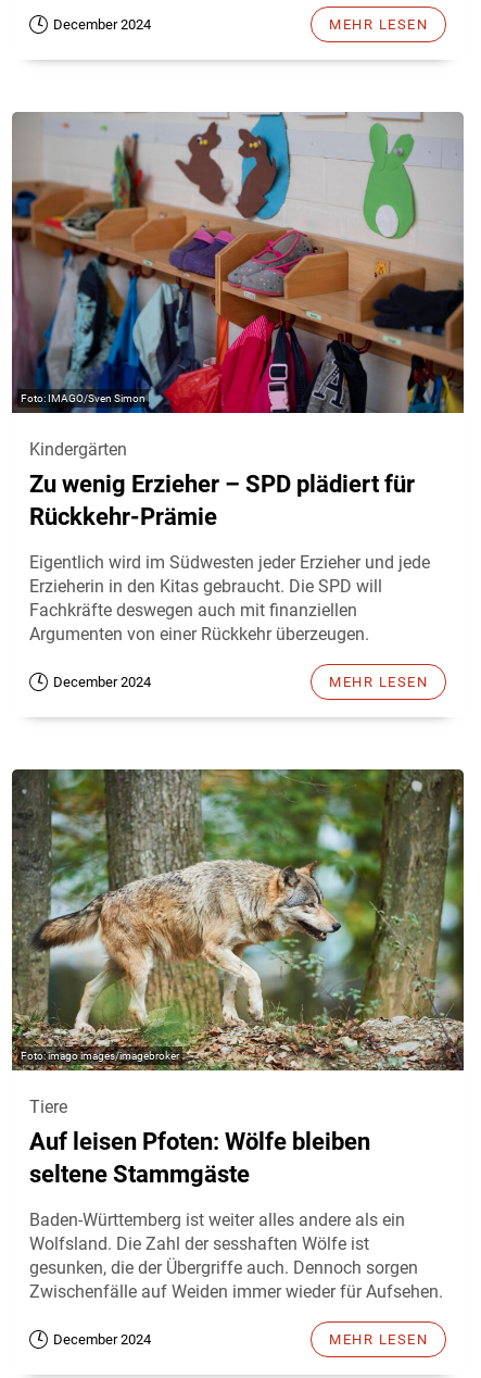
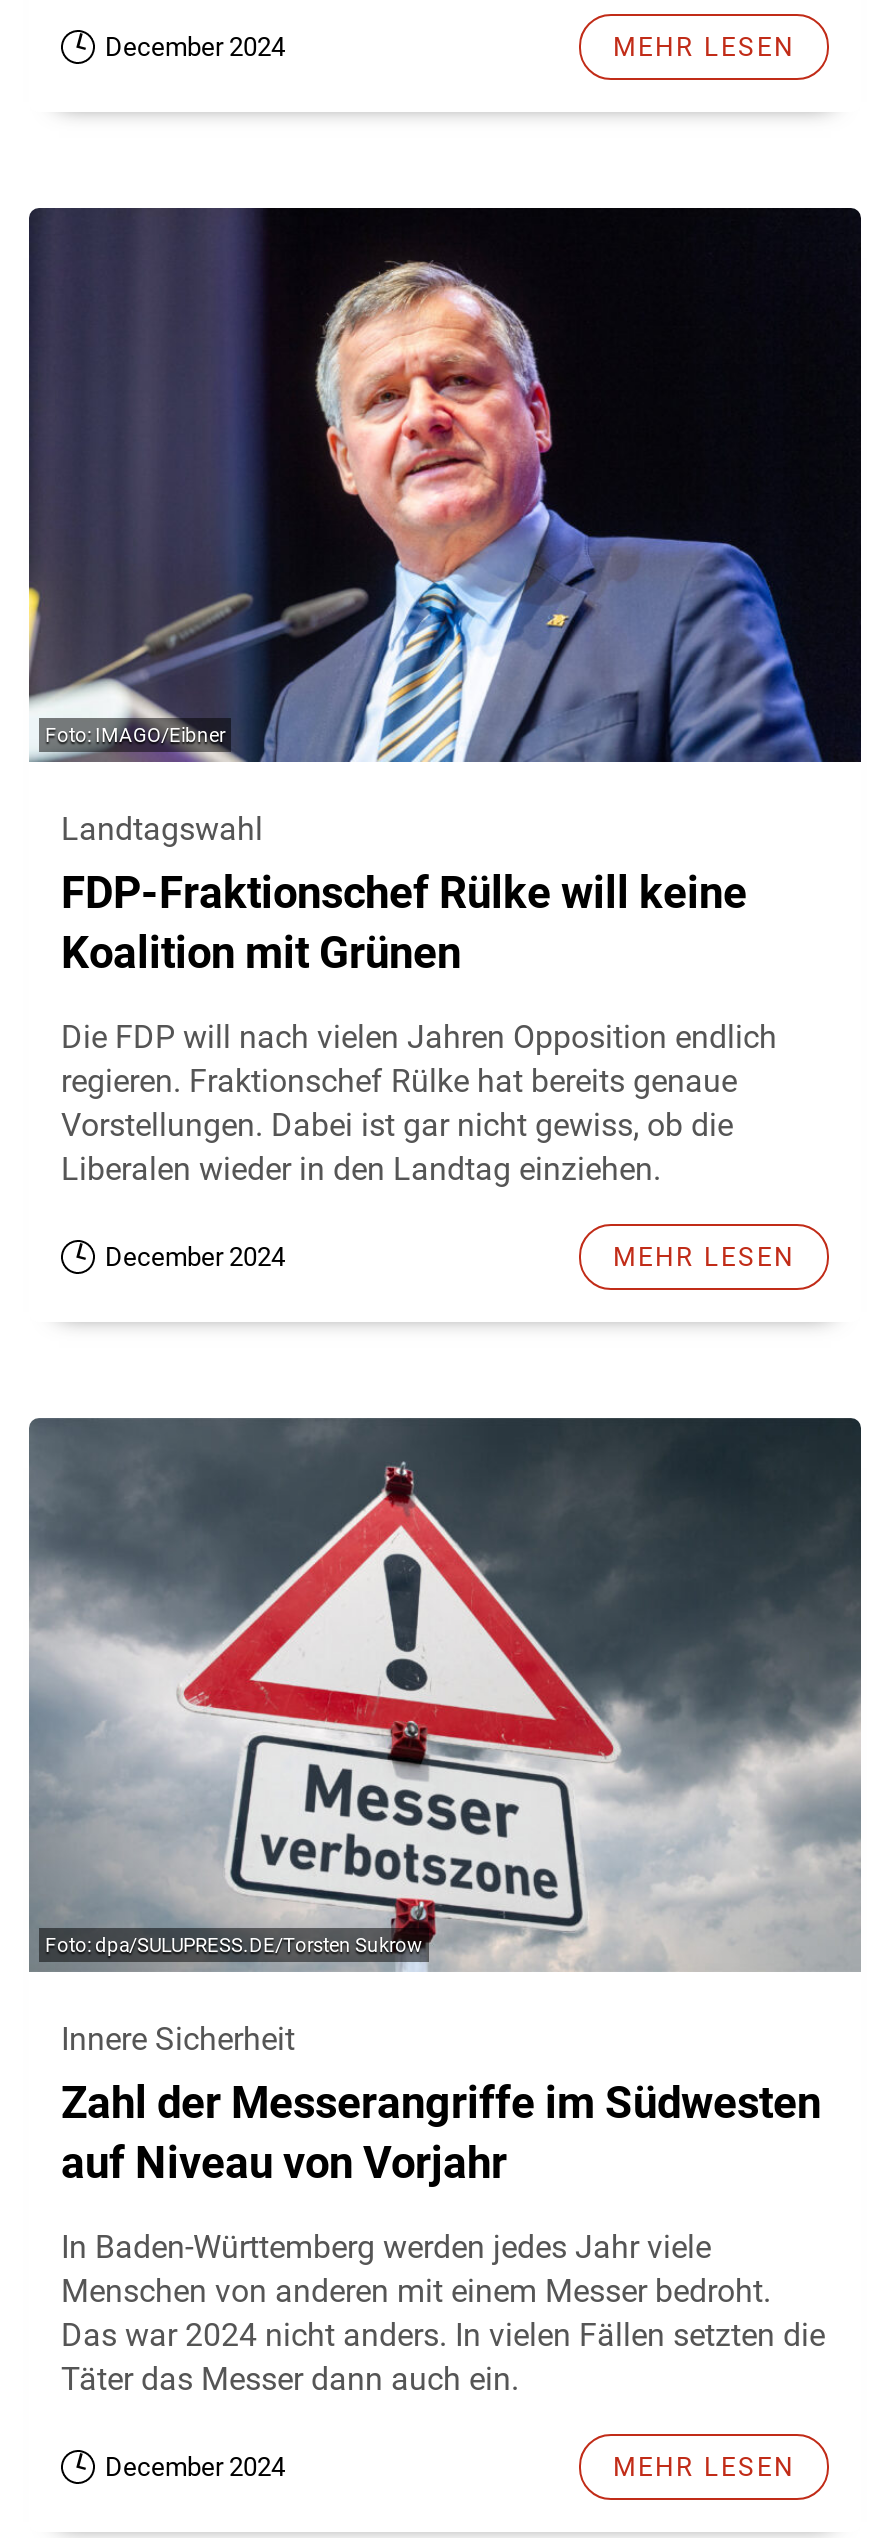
[11,112,465,414] [image] | IMAGO/Sven Simon -> [27,206,863,764] [image] | IMAGO/Eibner
[29,439,415,531] Kindergärten | Zu wenig Erzieher – SPD plädiert für | Rückkehr-Prämie -> [61,809,747,977] Landtagswahl | FDP-Fraktionschef Rülke will keine | Koalition mit Grünen
[29,552,430,645] Eigentlich wird im Südwesten jeder Erzieher und jede | Erzieherin in den Kitas gebraucht. Die SPD will | Fachkräfte deswegen auch mit finanziellen | Argumenten von einer Rückkehr überzeugen. -> [61,1017,777,1187] Die FDP will nach vielen Jahren Opposition endlich | regieren. Fraktionschef Rülke hat bereits genaue | Vorstellungen. Dabei ist gar nicht gewiss, ob die | Liberalen wieder in den Landtag einziehen.
[11,769,465,1072] [image] | imago images/imagebroker -> [29,1418,861,1974] [image] | dpa/SULUPRESS.DE/Torsten Sukrow
[29,1097,370,1188] Tiere | Auf leisen Pfoten: Wölfe bleiben | seltene Stammgäste -> [61,2020,821,2188] Innere Sicherheit | Zahl der Messerangriffe im Südwesten | auf Niveau von Vorjahr
[29,1210,443,1302] Baden-Württemberg ist weiter alles andere als ein | Wolfsland. Die Zahl der sesshaften Wölfe ist | gesunken, die der Übergriffe auch. Dennoch sorgen | Zwischenfälle auf Weiden immer wieder für Aufsehen. -> [61,2228,825,2398] In Baden-Württemberg werden jedes Jahr viele | Menschen von anderen mit einem Messer bedroht. | Das war 2024 nicht anders. In vielen Fällen setzten die | Täter das Messer dann auch ein.

